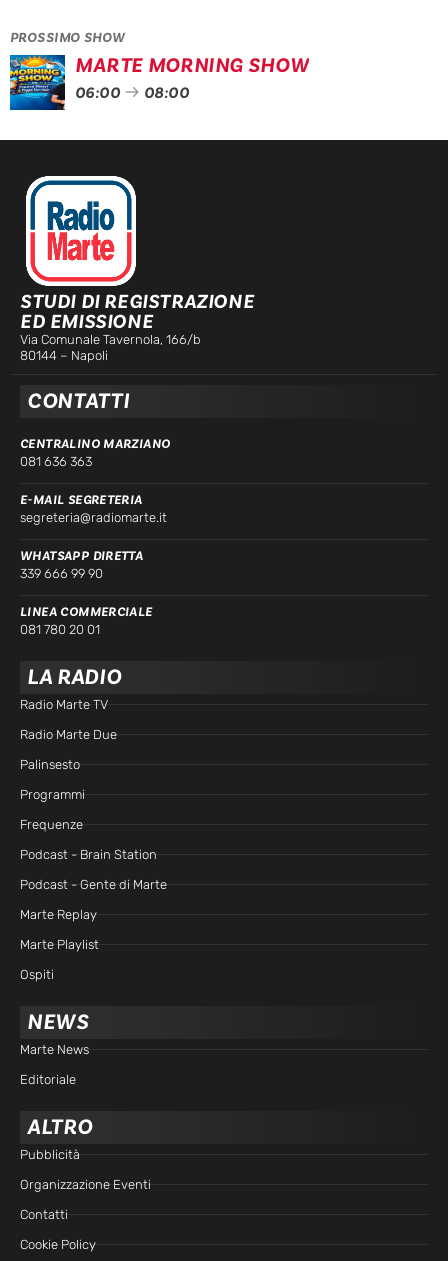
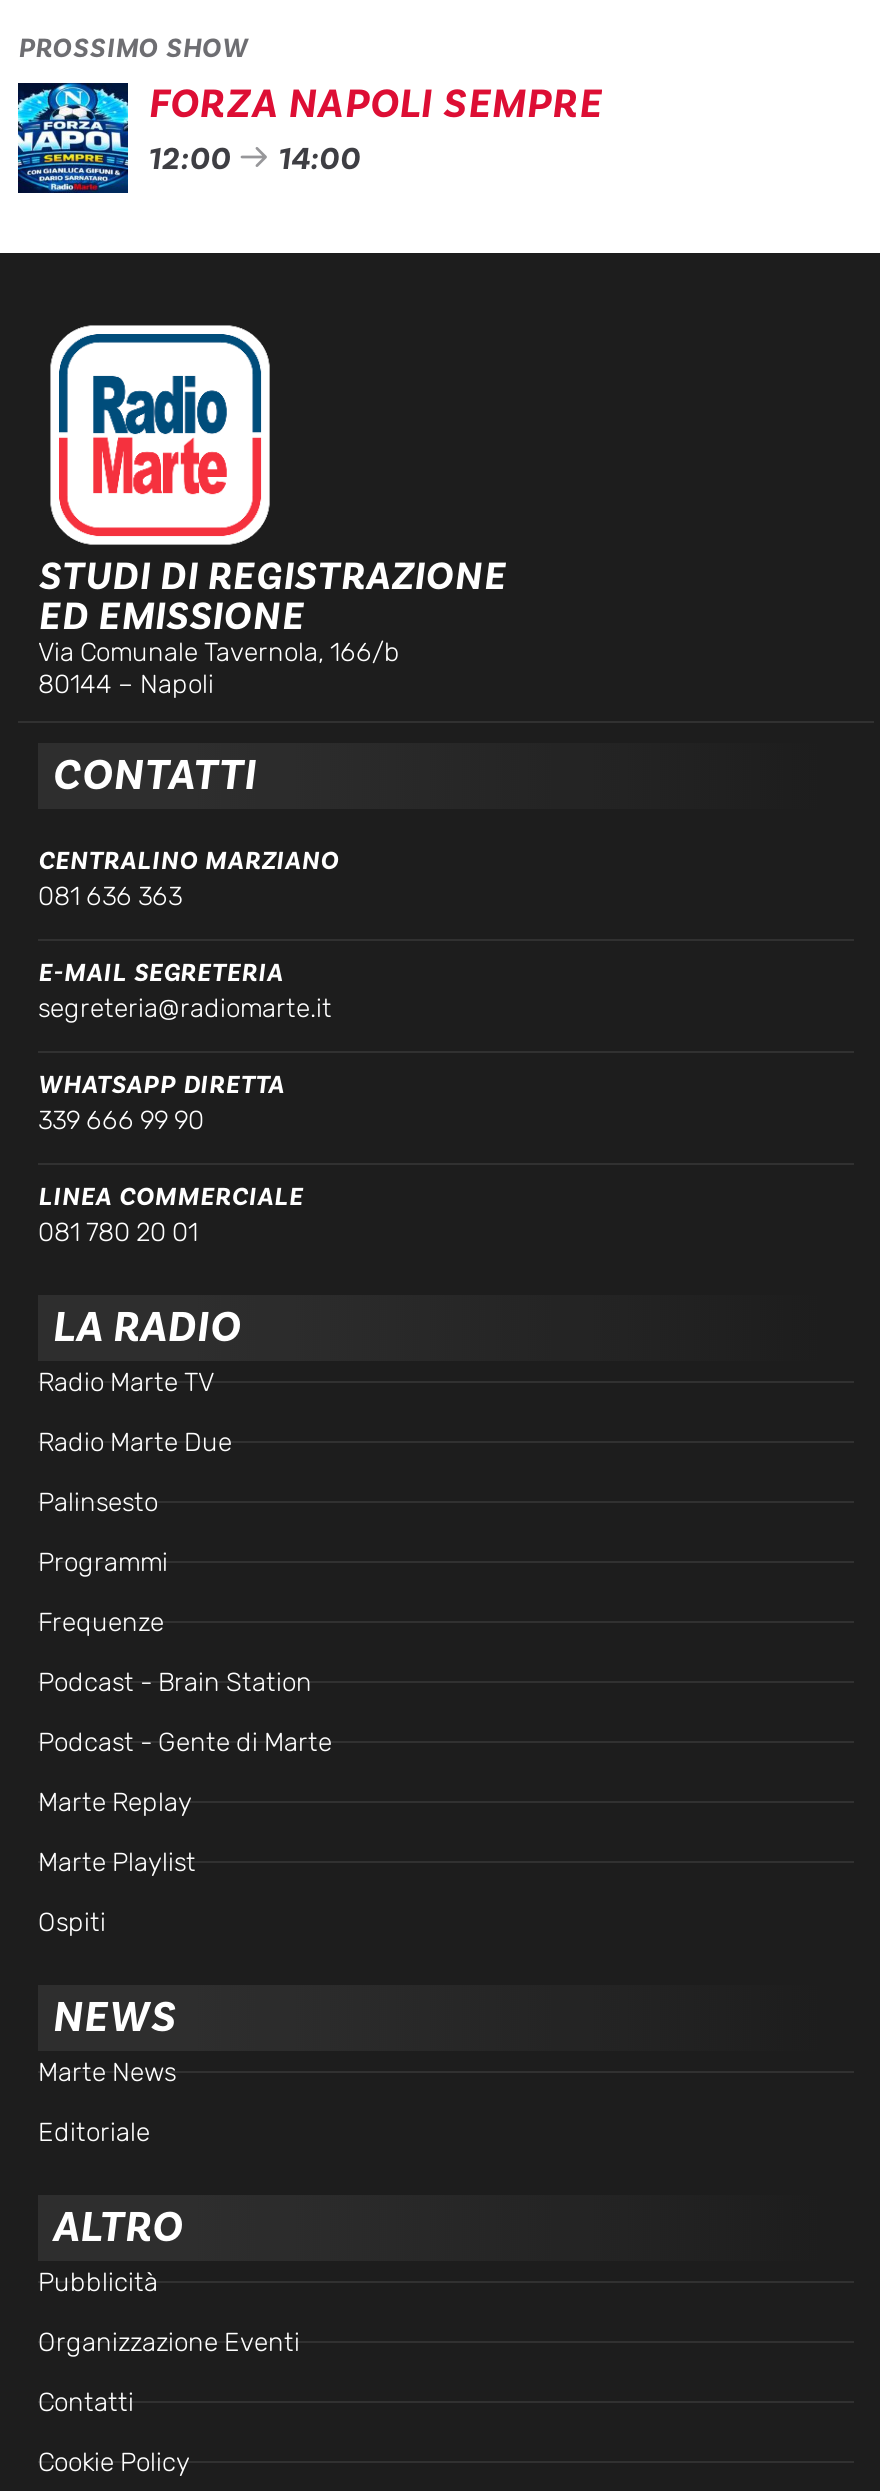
[9,51,309,111] [image] | MARTE MORNING SHOW | 06:00 | 08:00 -> [16,76,602,195] [image] | FORZA NAPOLI SEMPRE | 12:00 | 14:00

